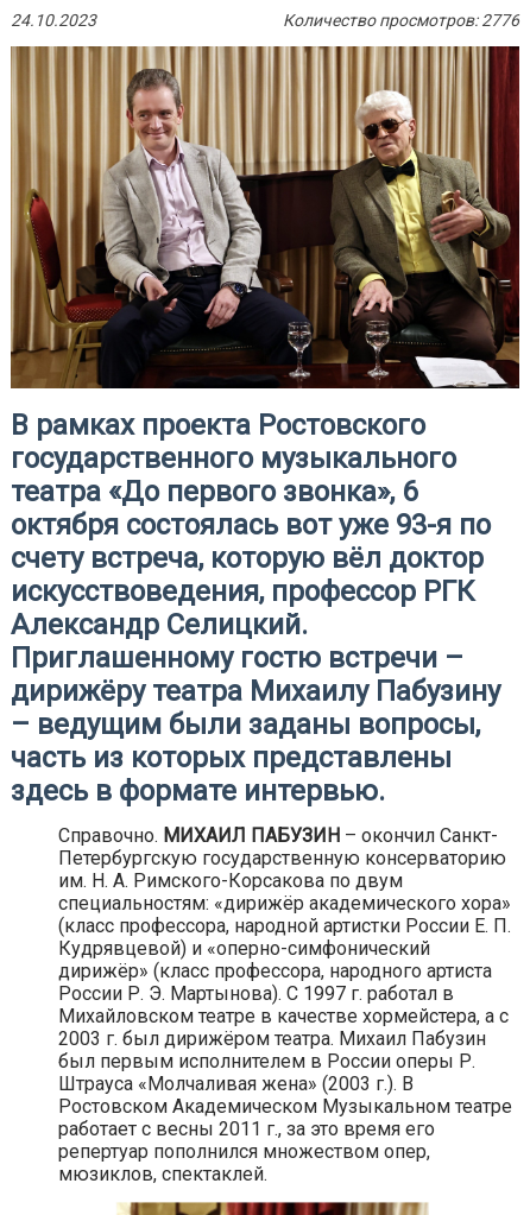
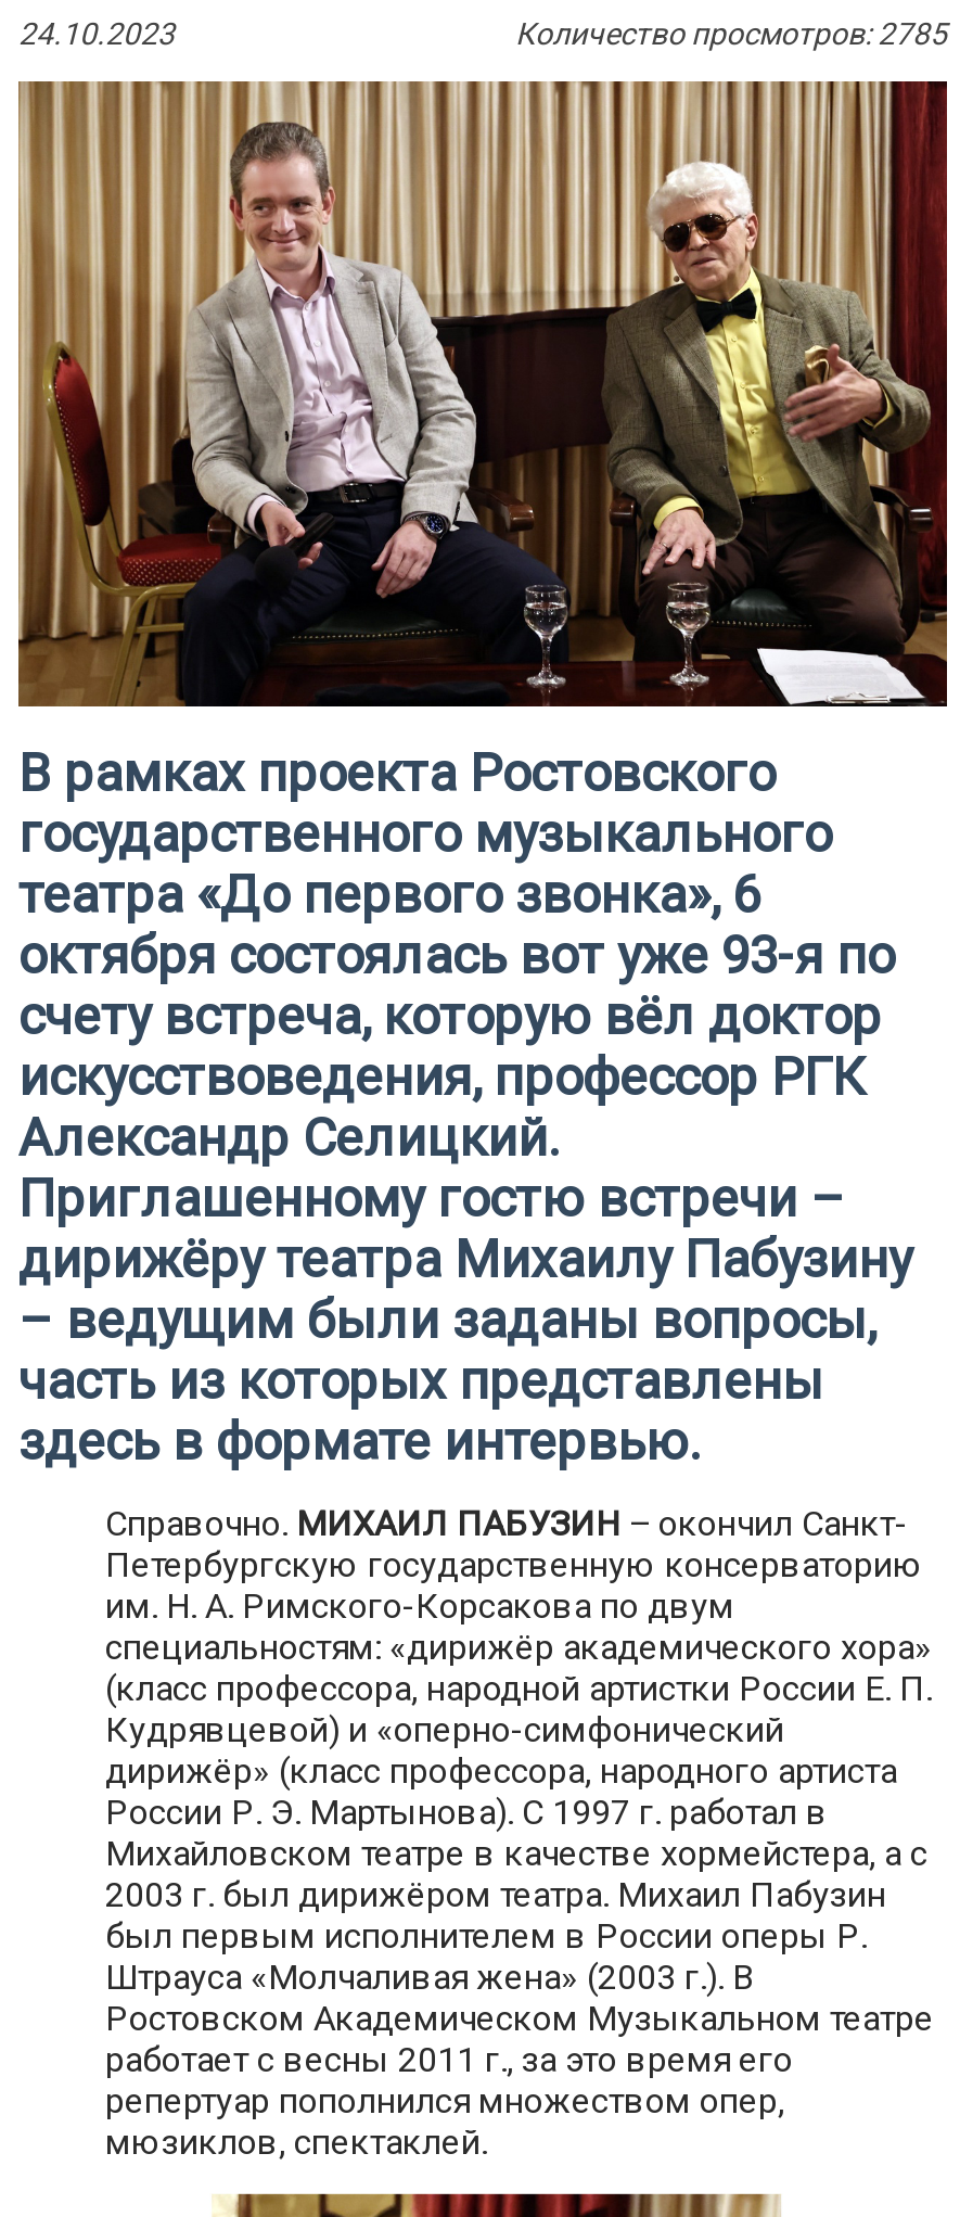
[283,11,519,30] Количество просмотров: 2776 -> [515,17,947,52] Количество просмотров: 2785

